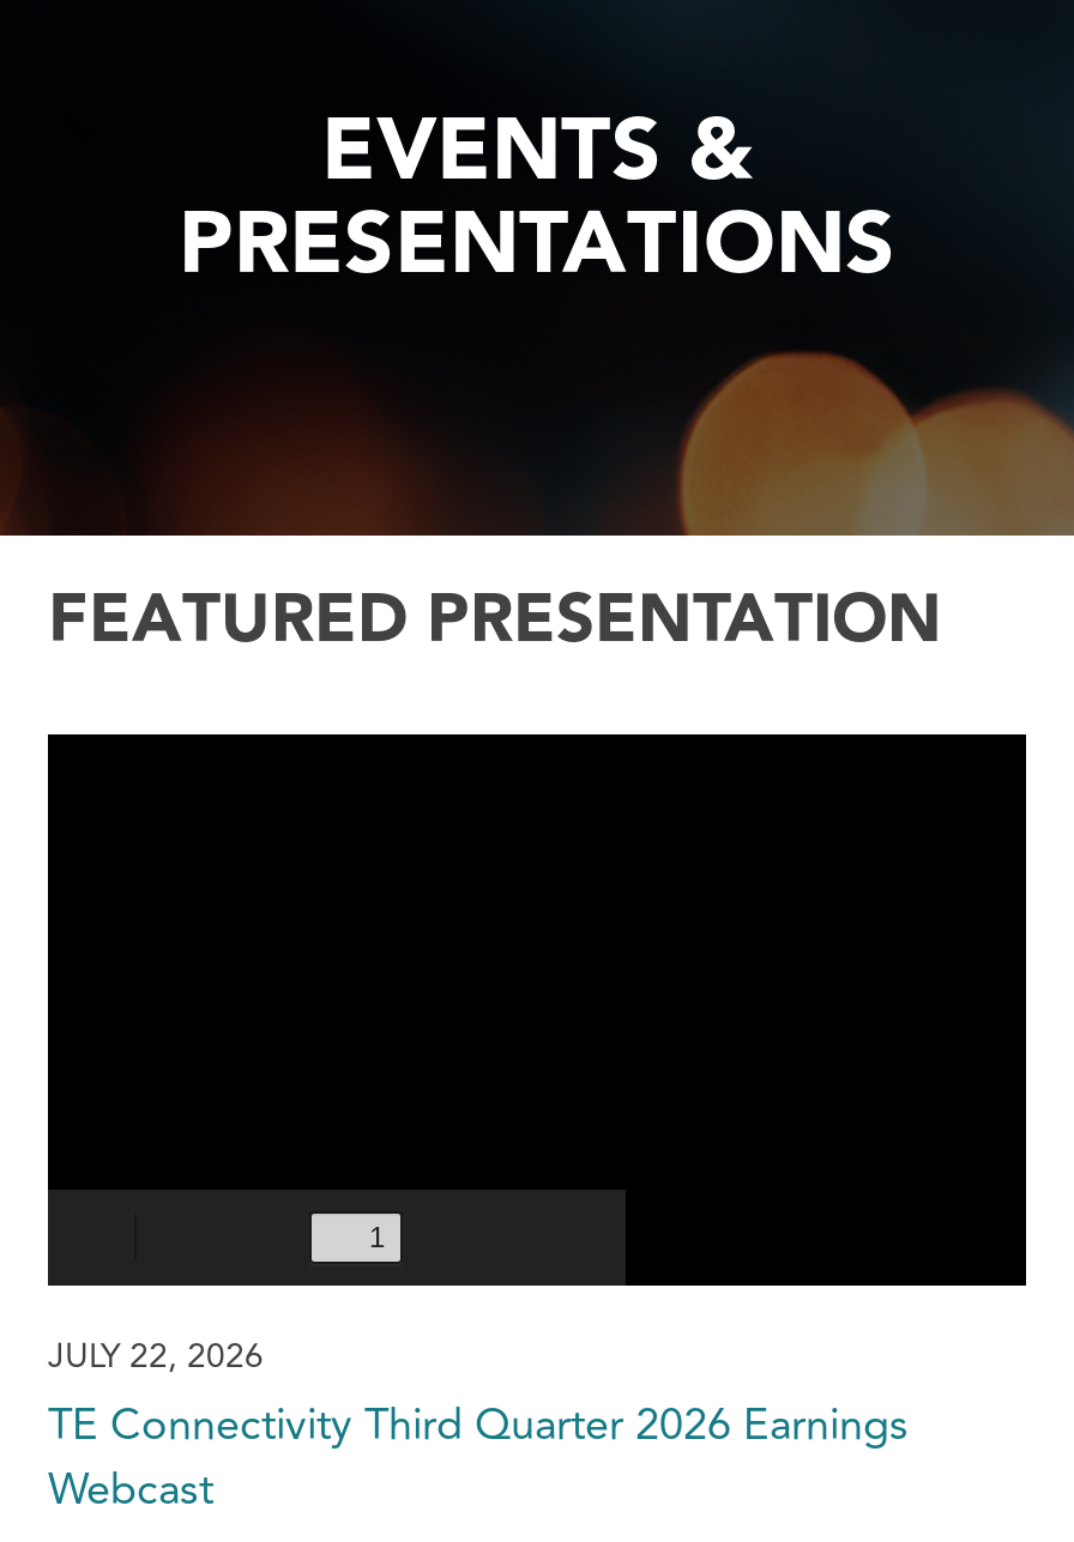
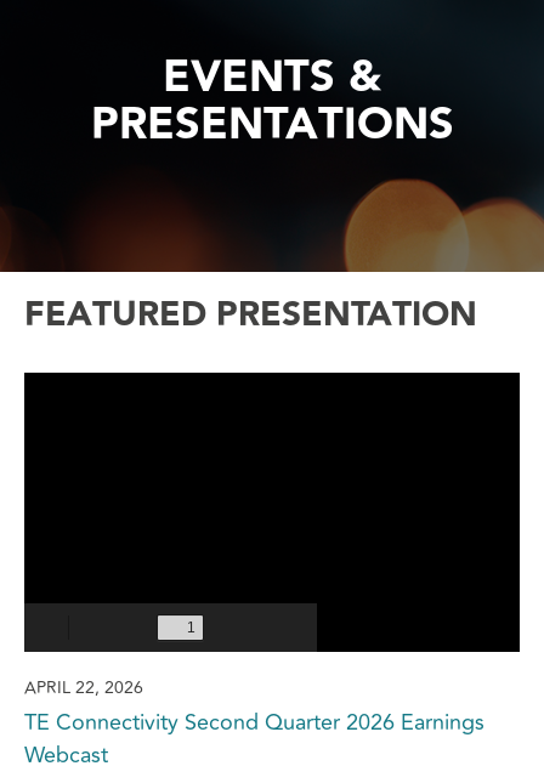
[48,1332,909,1459] JULY 22, 2026 | TE Connectivity Third Quarter 2026 Earnings -> [24,675,484,740] APRIL 22, 2026 | TE Connectivity Second Quarter 2026 Earnings

